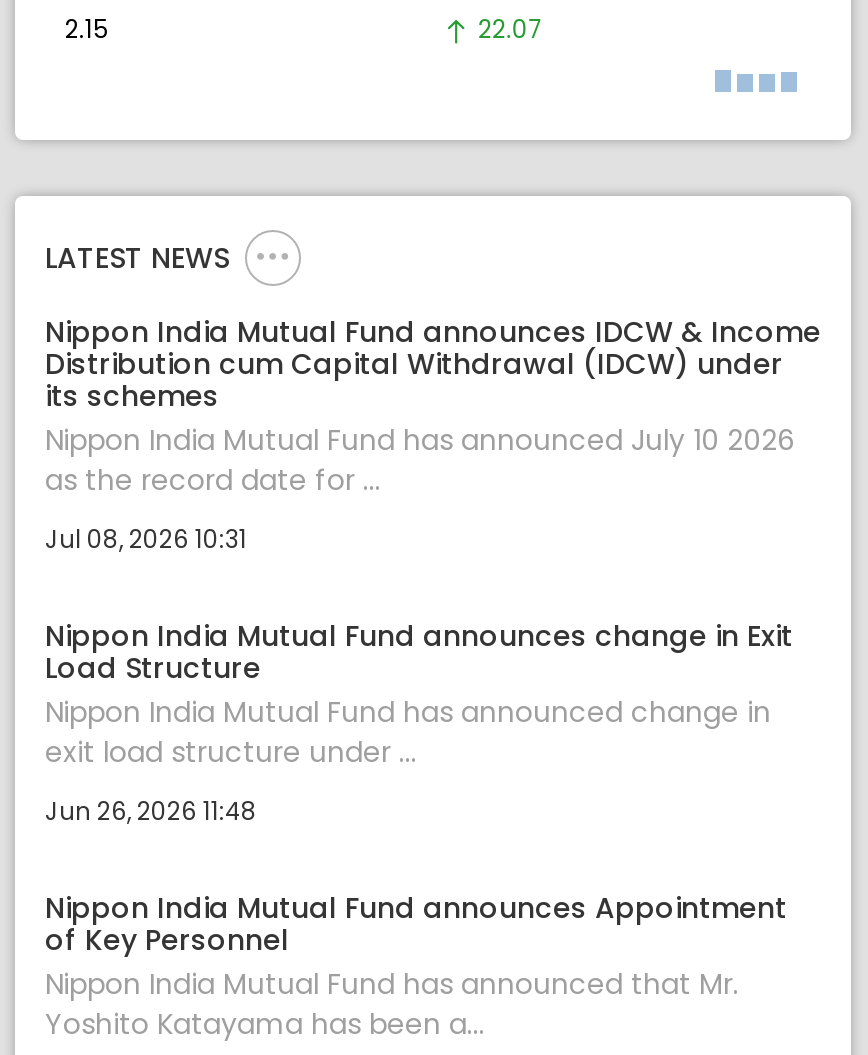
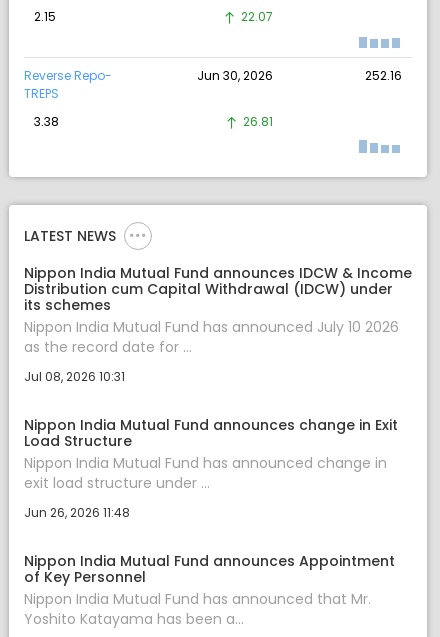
none -> [24,67,112,102] Reverse Repo- | TREPS
none -> [34,67,402,130] Jun 30, 2026 | 252.16 | 3.38 | 26.81

